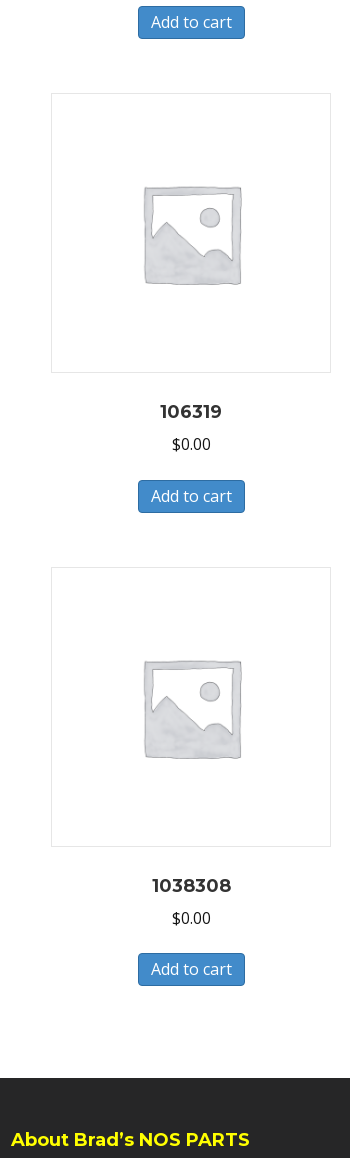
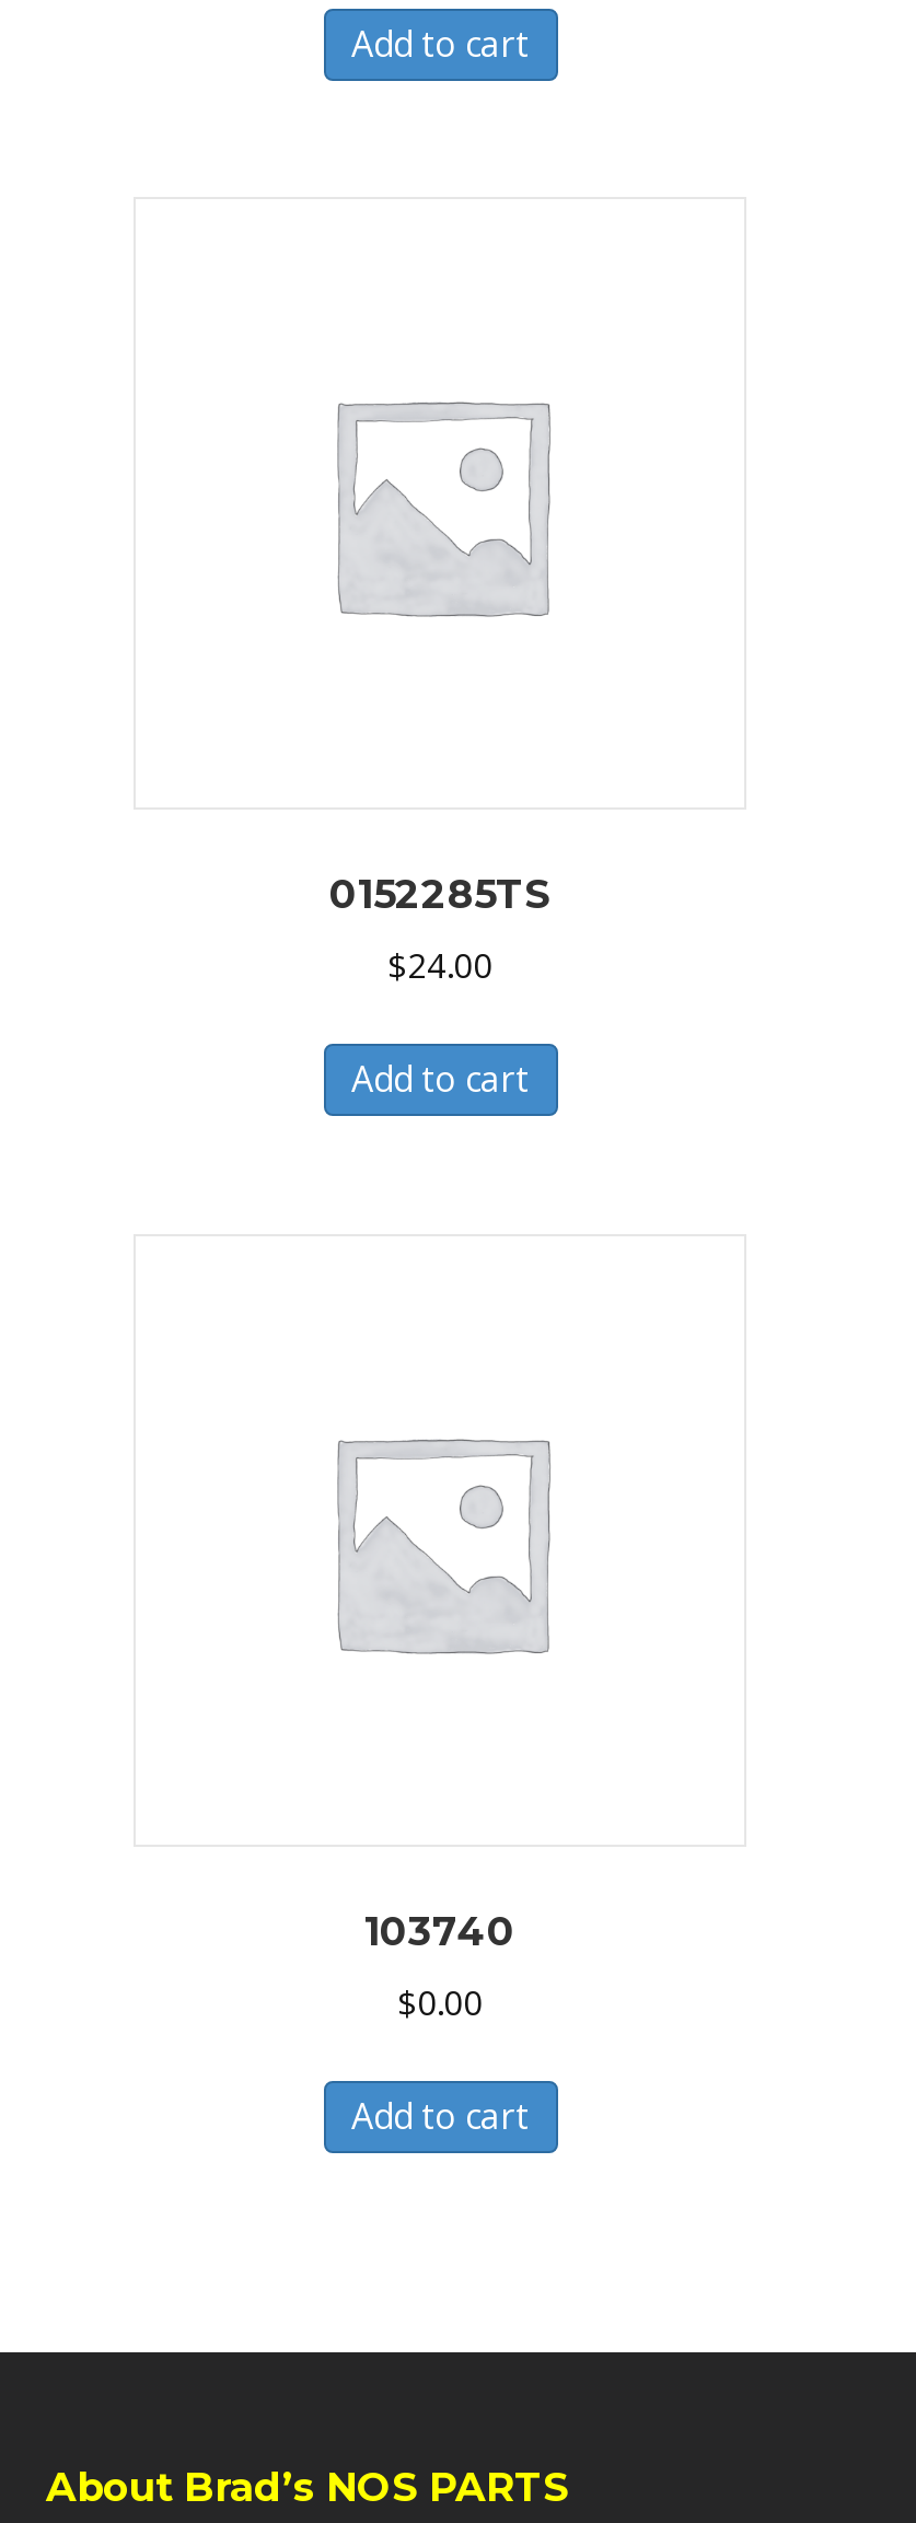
[160,401,222,423] 106319 -> [329,871,550,919] 0152285TS
[171,434,210,455] $0.00 -> [387,944,492,990] $24.00
[151,875,230,897] 1038308 -> [364,1907,515,1956] 103740

